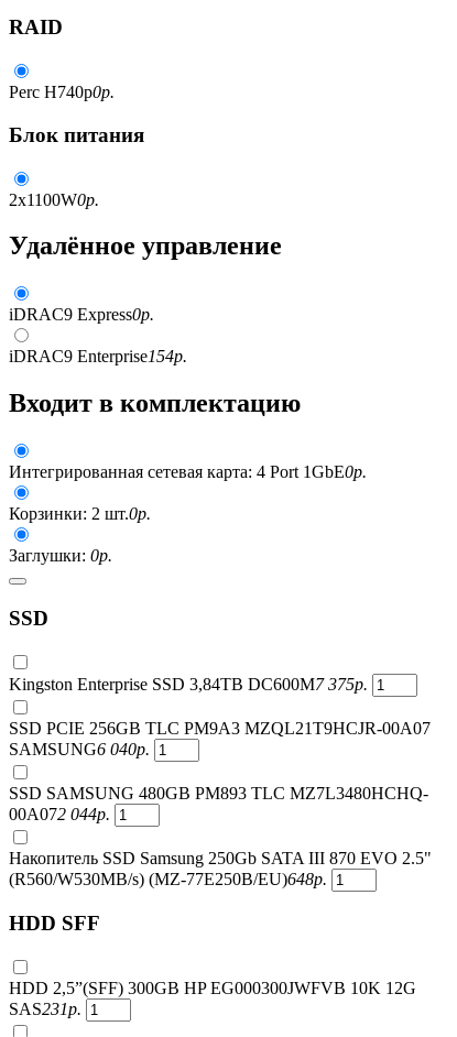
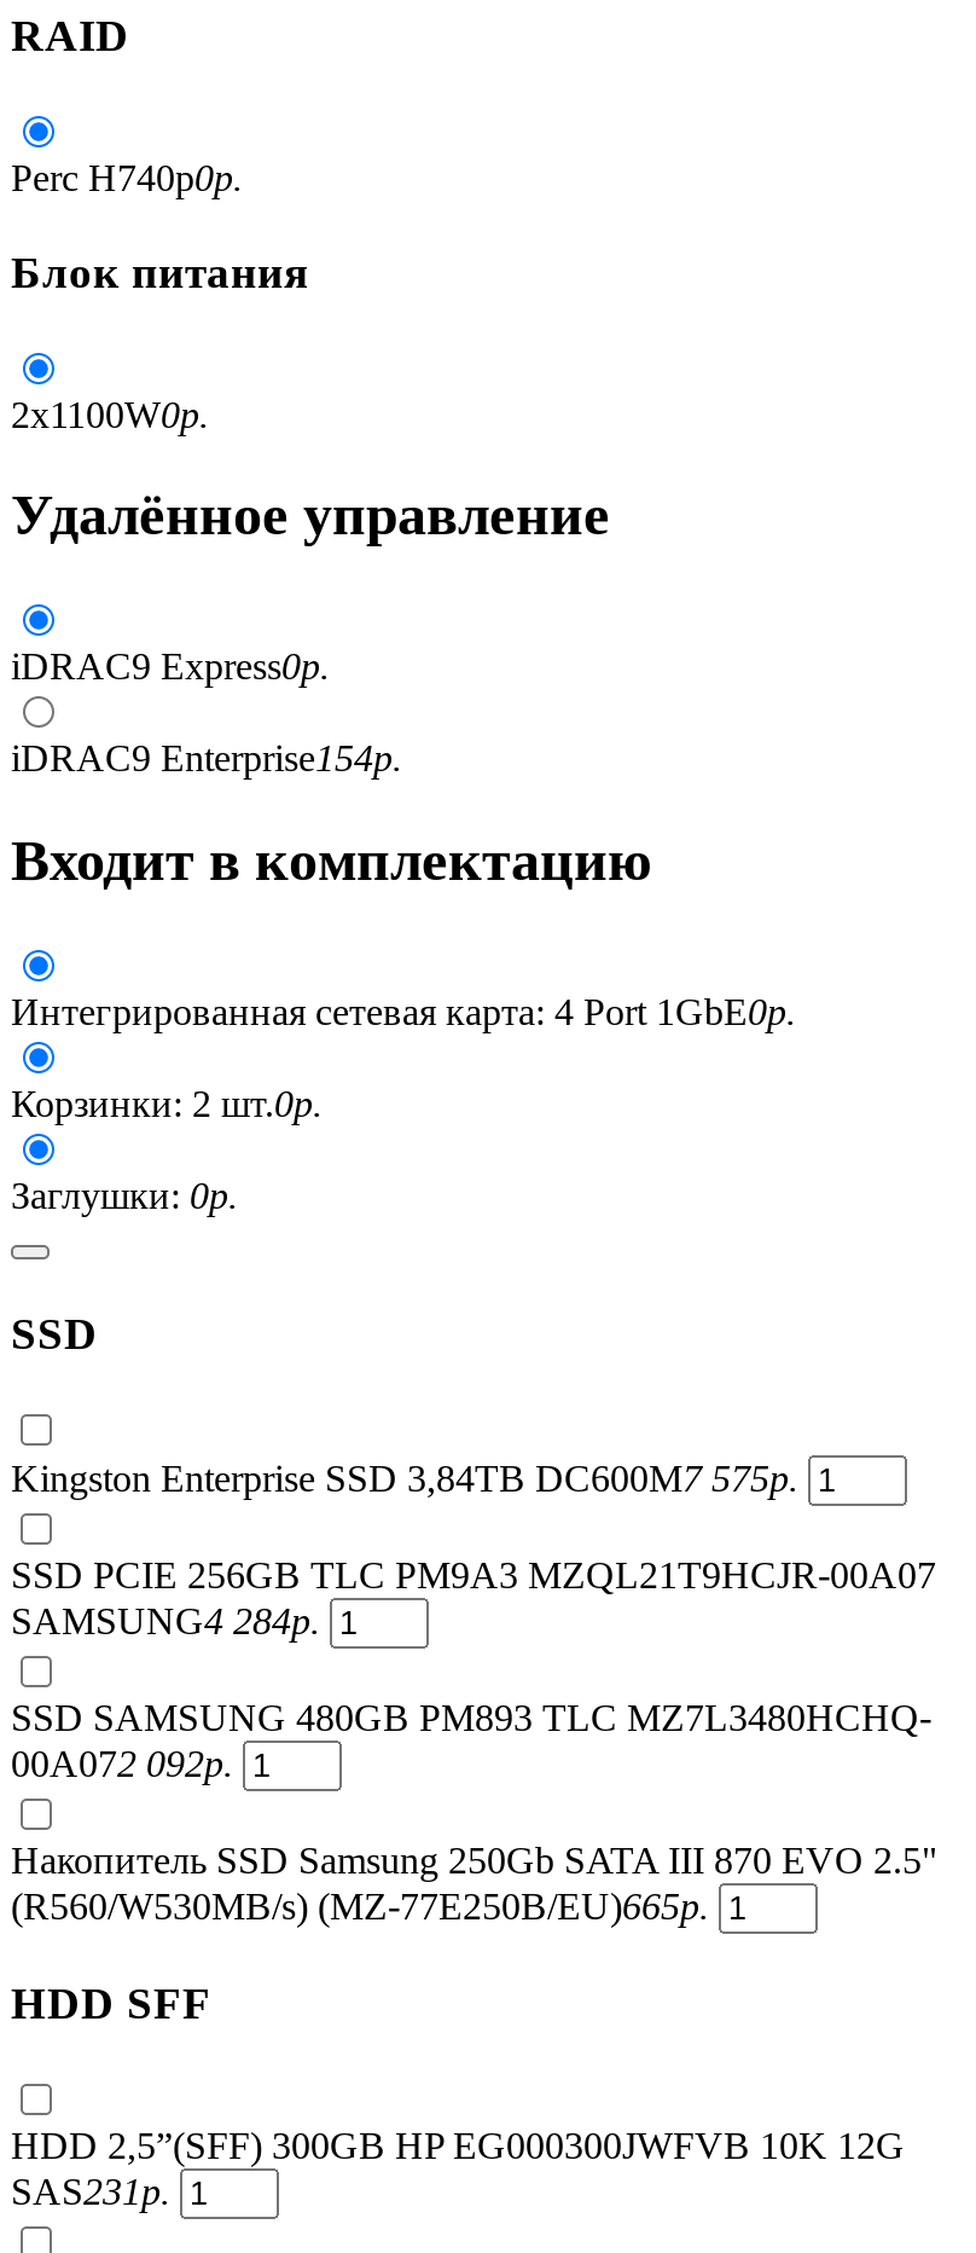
[9,674,368,693] Kingston Enterprise SSD 3,84TB DC600M7 375р. -> [11,1457,798,1498] Kingston Enterprise SSD 3,84TB DC600M7 575р.
[9,739,150,758] SAMSUNG6 040р. -> [11,1599,320,1640] SAMSUNG4 284р.
[9,804,110,823] 00A072 044р. -> [11,1742,233,1783] 00A072 092р.
[9,869,327,888] (R560/W530MB/s) (MZ-77E250B/EU)648р. -> [11,1885,709,1926] (R560/W530MB/s) (MZ-77E250B/EU)665р.

